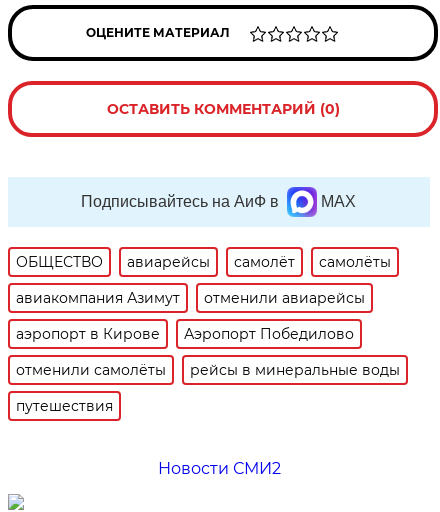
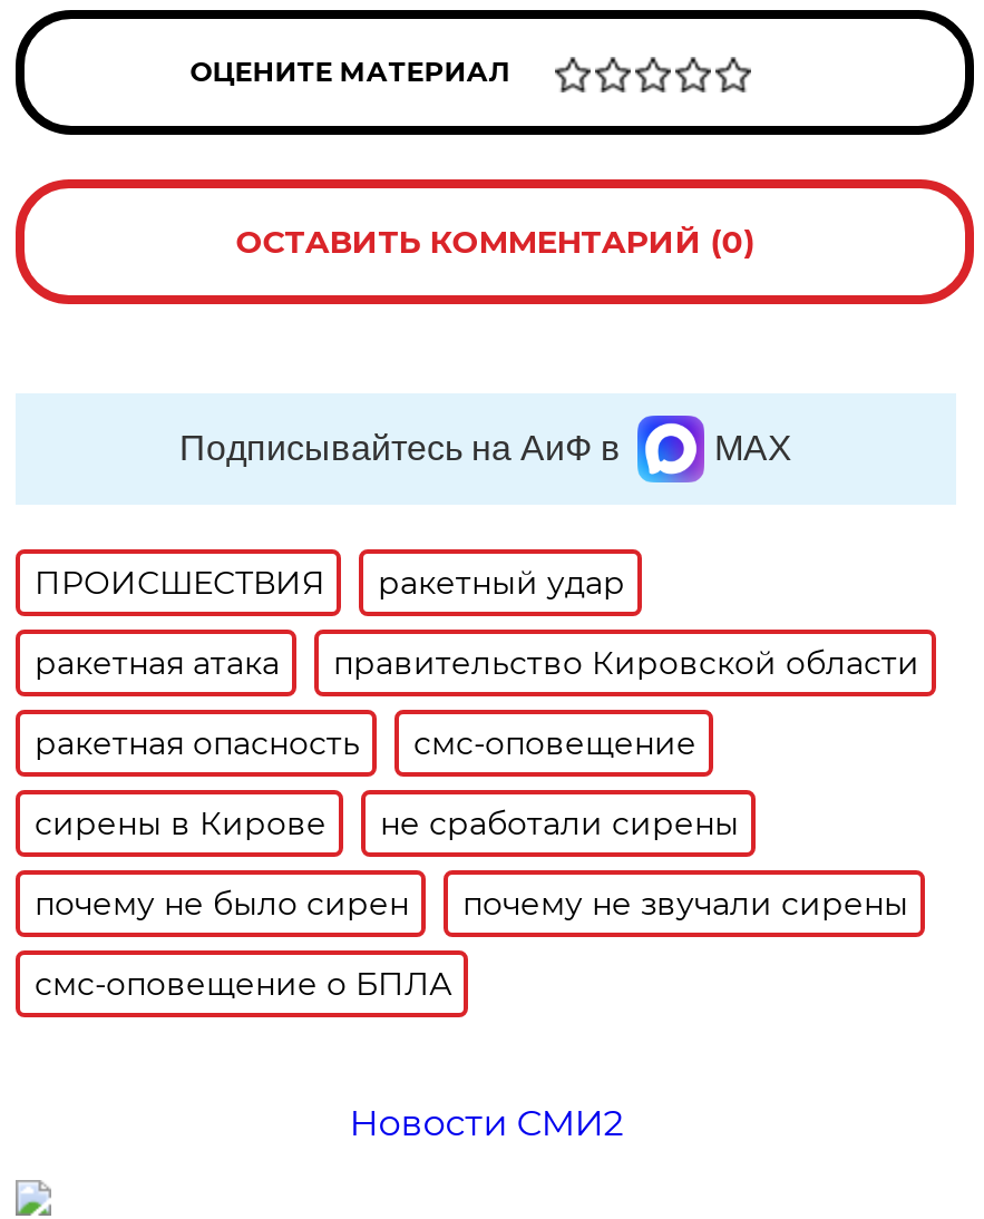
[16,253,400,415] ОБЩЕСТВО | авиарейсы | самолёт | самолёты | авиакомпания Азимут | отменили авиарейсы | аэропорт в Кирове | Аэропорт Победилово | отменили самолёты | рейсы в минеральные воды | путешествия -> [34,563,919,1004] ПРОИСШЕСТВИЯ | ракетный удар | ракетная атака | правительство Кировской области | ракетная опасность | смс-оповещение | сирены в Кирове | не сработали сирены | почему не было сирен | почему не звучали сирены | смс-оповещение о БПЛА

